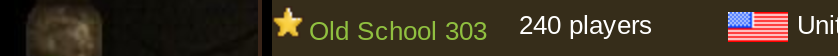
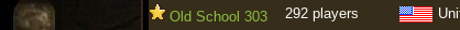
[309,10,653,46] Old School 303 240 players -> [169,5,358,25] Old School 303 292 players

